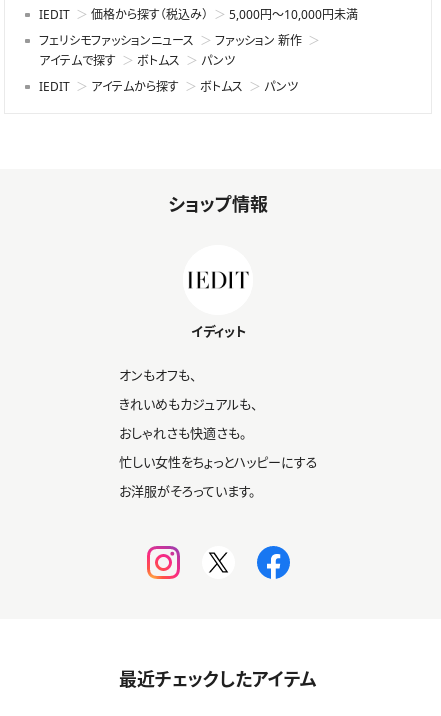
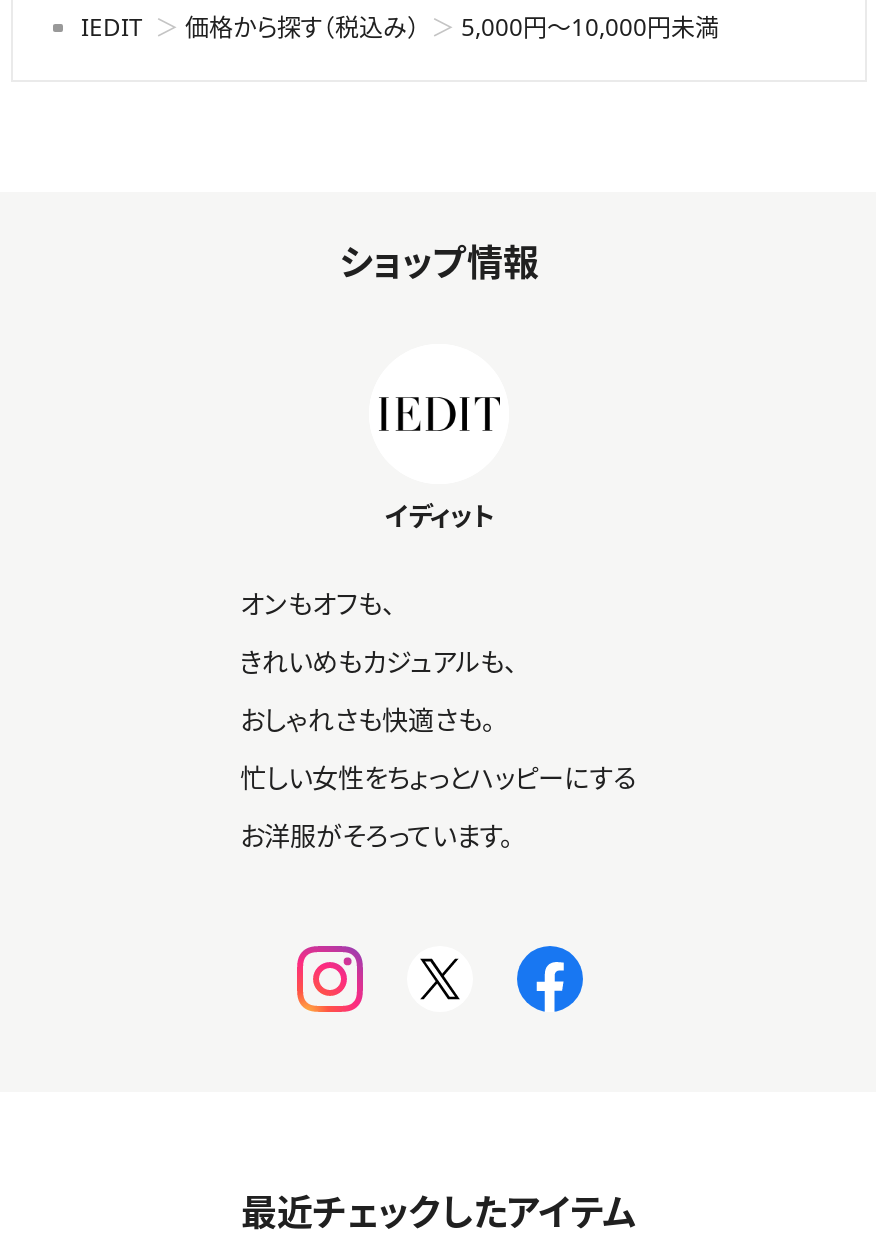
[39,32,302,95] フェリシモファッションニュース | ファッション 新作 | アイテムで探す | ボトムス | パンツ | IEDIT | アイテムから探す | ボトムス | パンツ -> none

